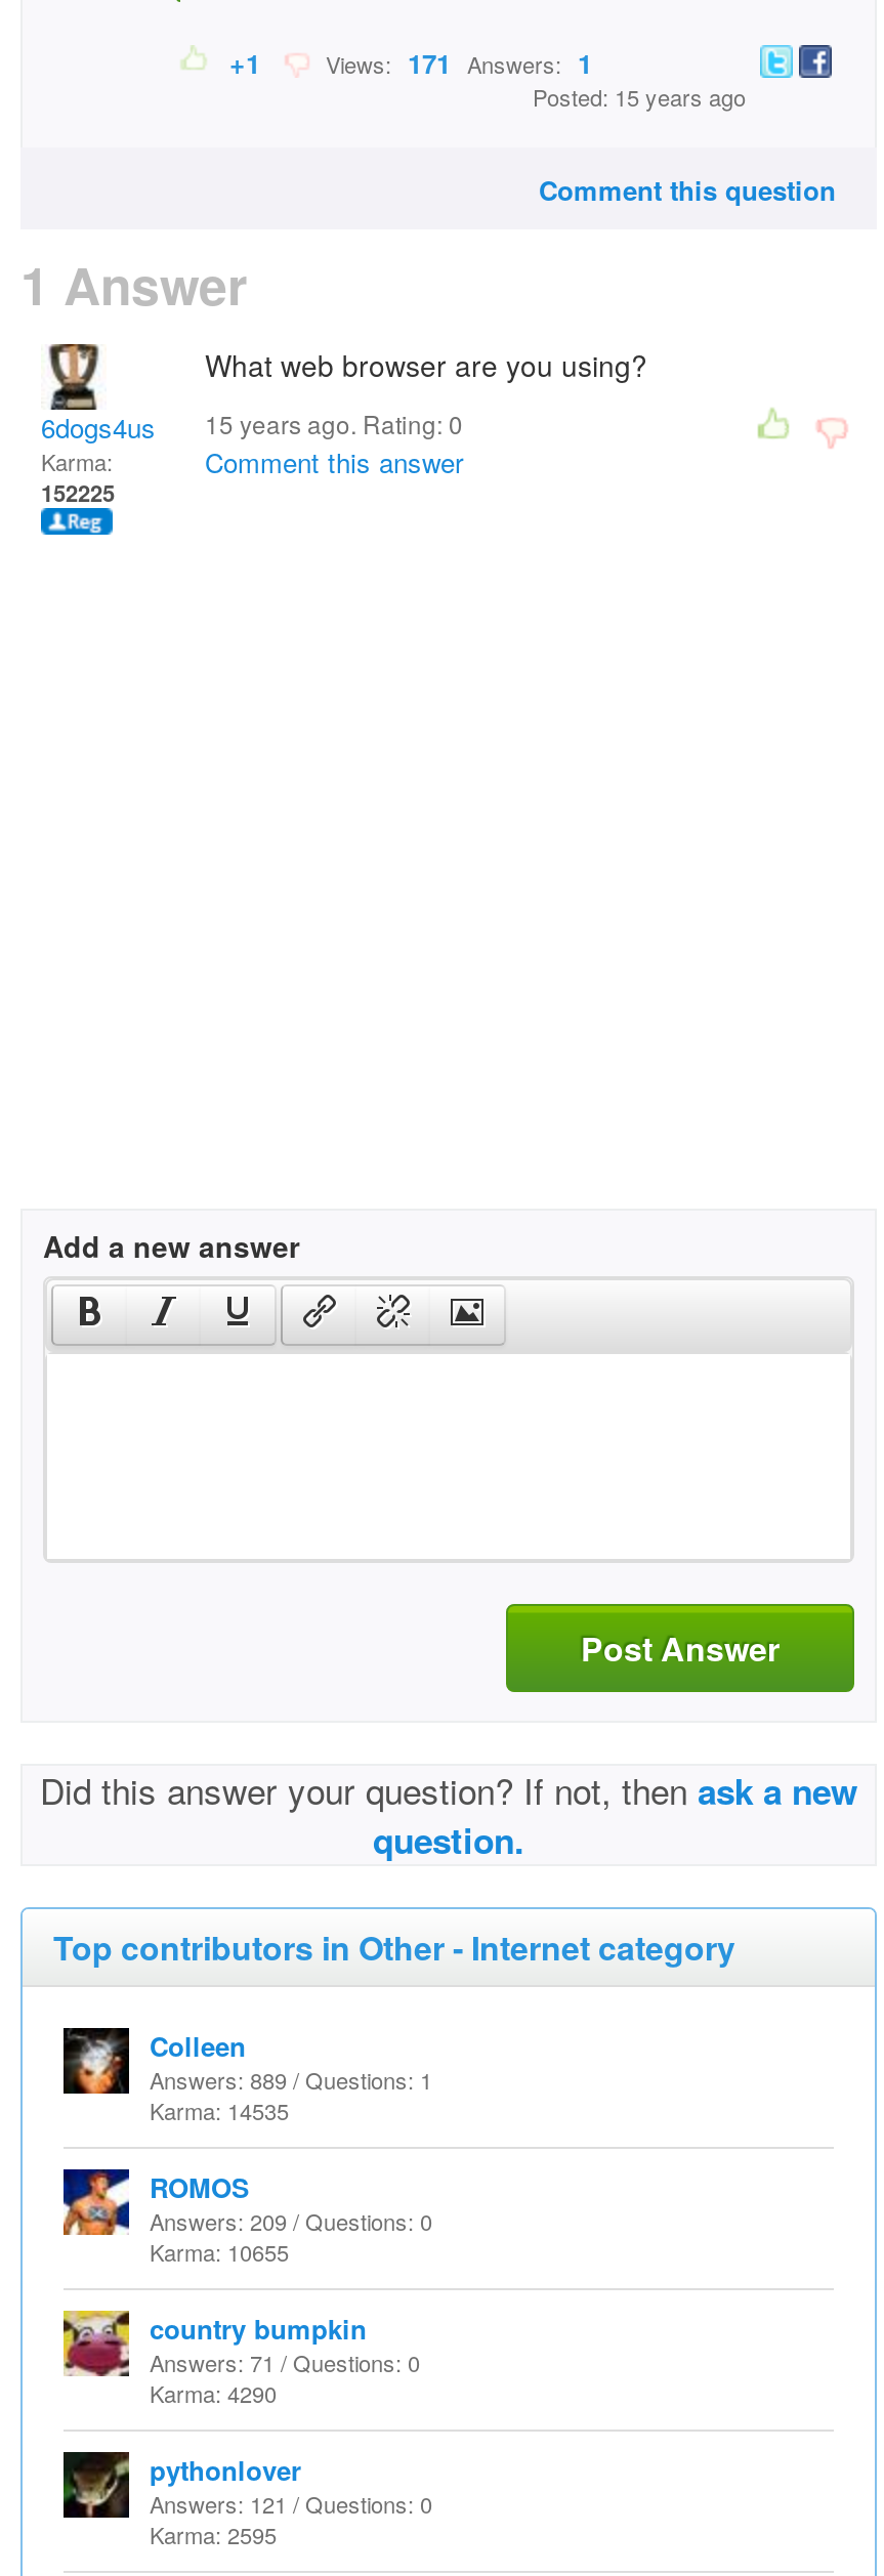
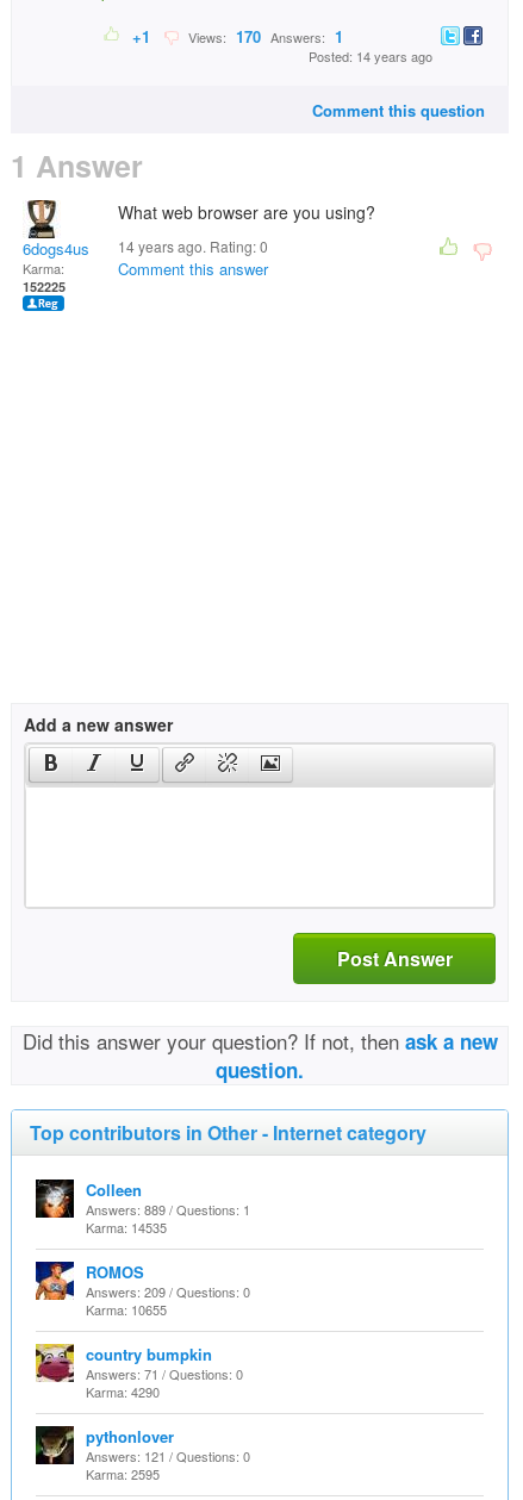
[313,43,592,82] Views: 171 Answers: 1 -> [181,25,343,48] Views: 170 Answers: 1
[533,80,746,113] Posted: 15 years ago -> [309,47,432,66] Posted: 14 years ago
[205,406,463,440] 15 years ago. Rating: 0 -> [118,236,268,256] 14 years ago. Rating: 0

